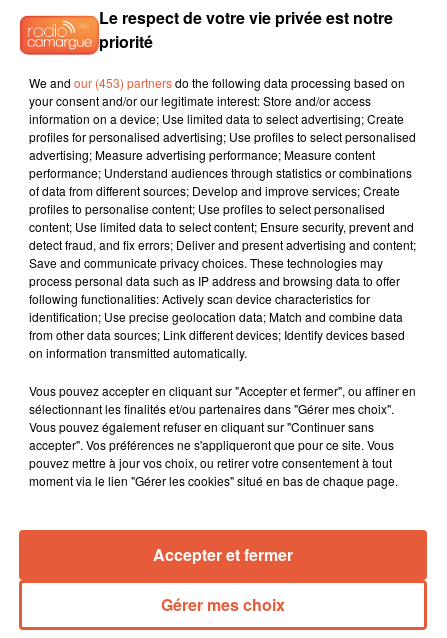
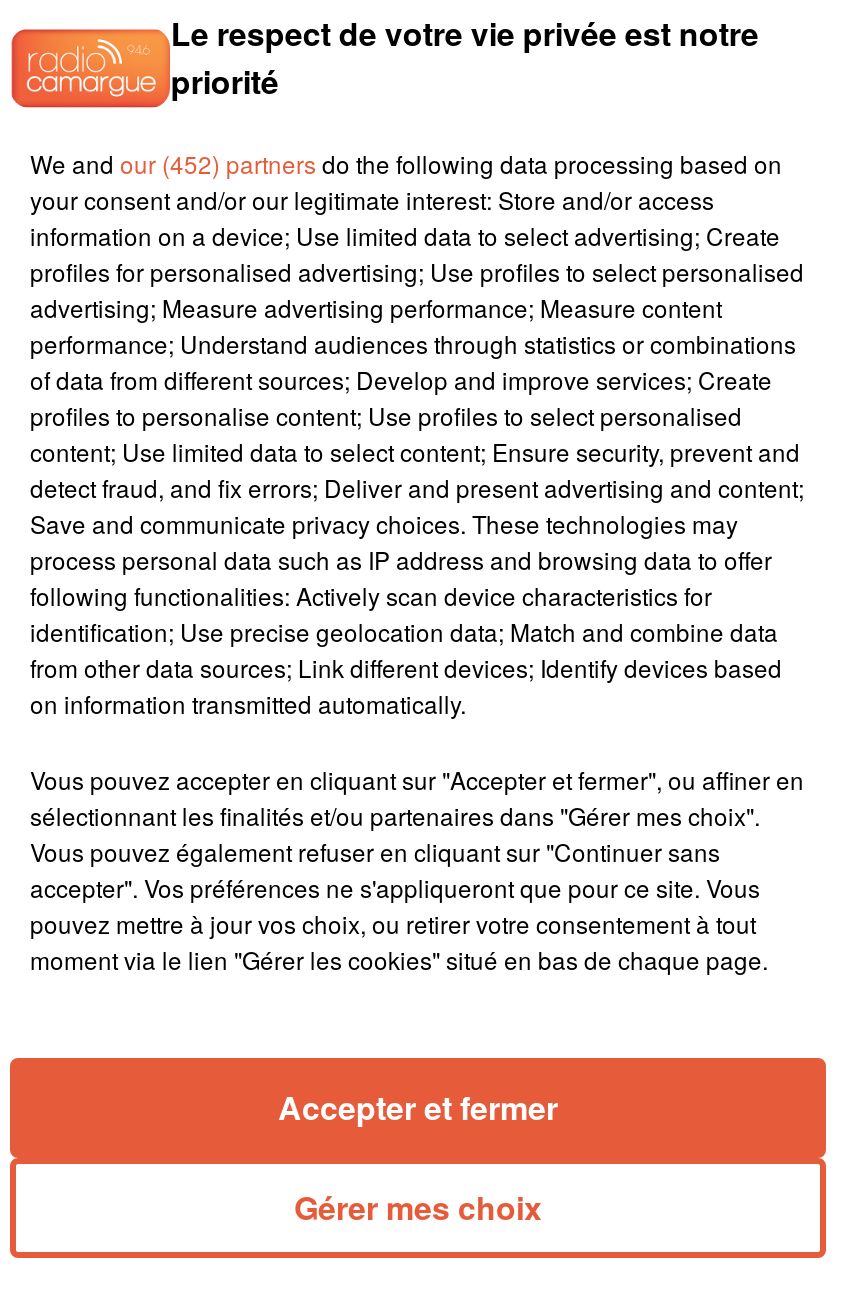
[29,73,405,90] We and our (453) partners do the following data processing based on -> [30,145,782,179] We and our (452) partners do the following data processing based on

